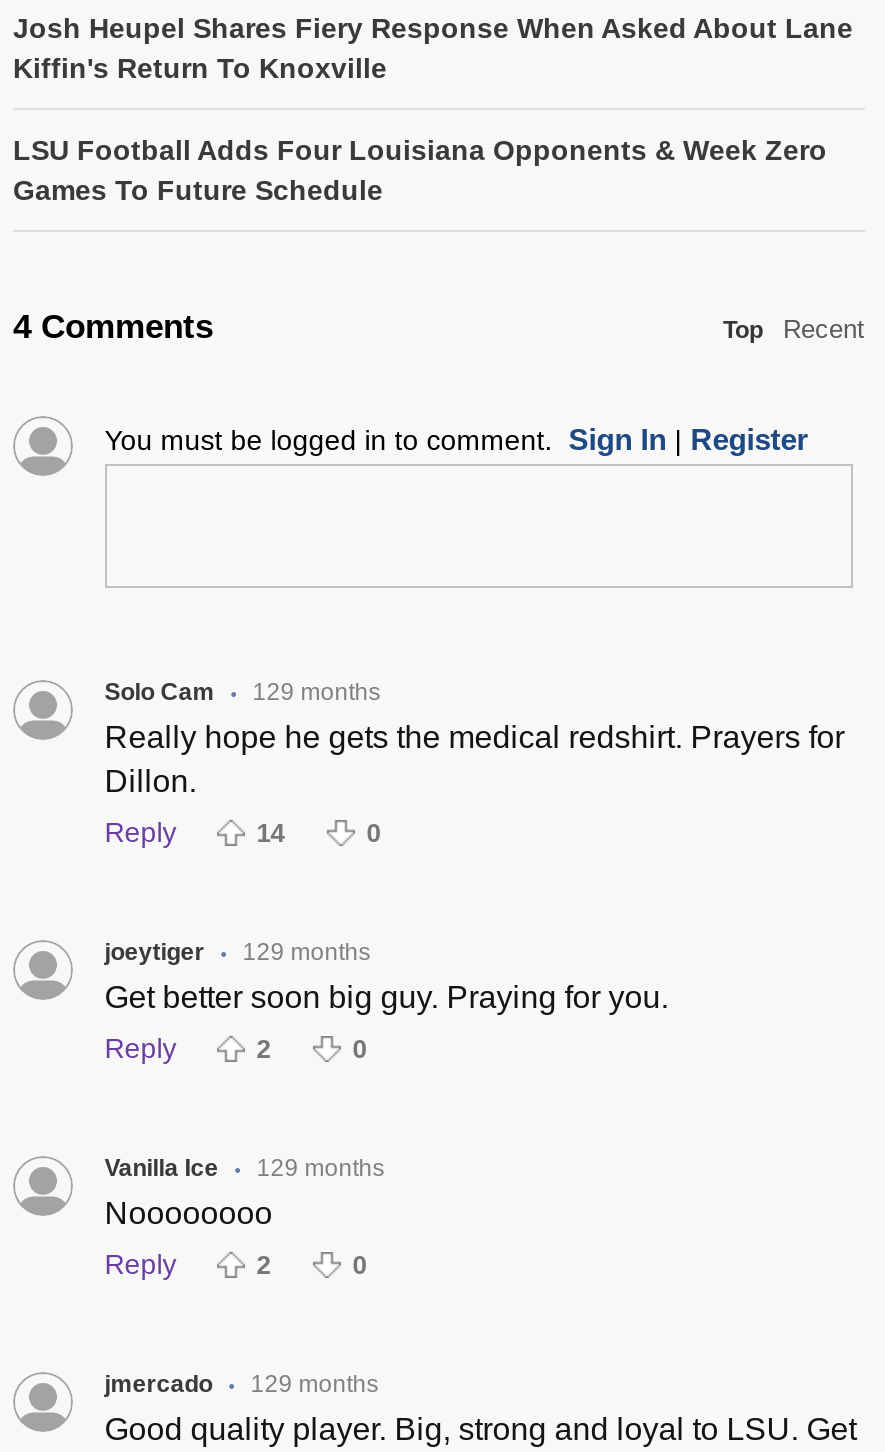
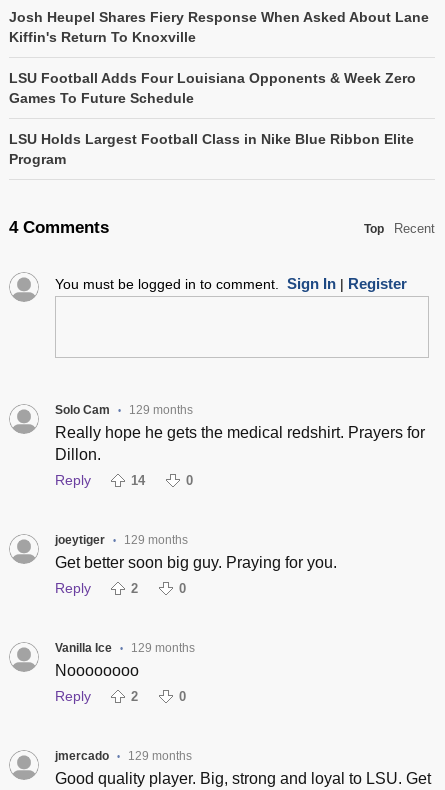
none -> [9,131,414,167] LSU Holds Largest Football Class in Nike Blue Ribbon Elite | Program

